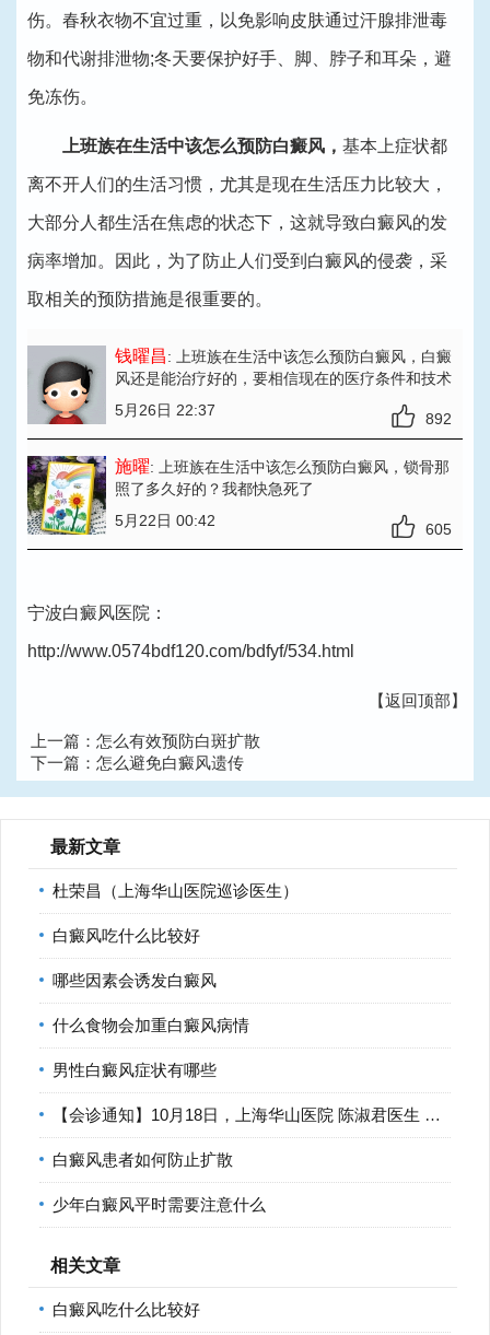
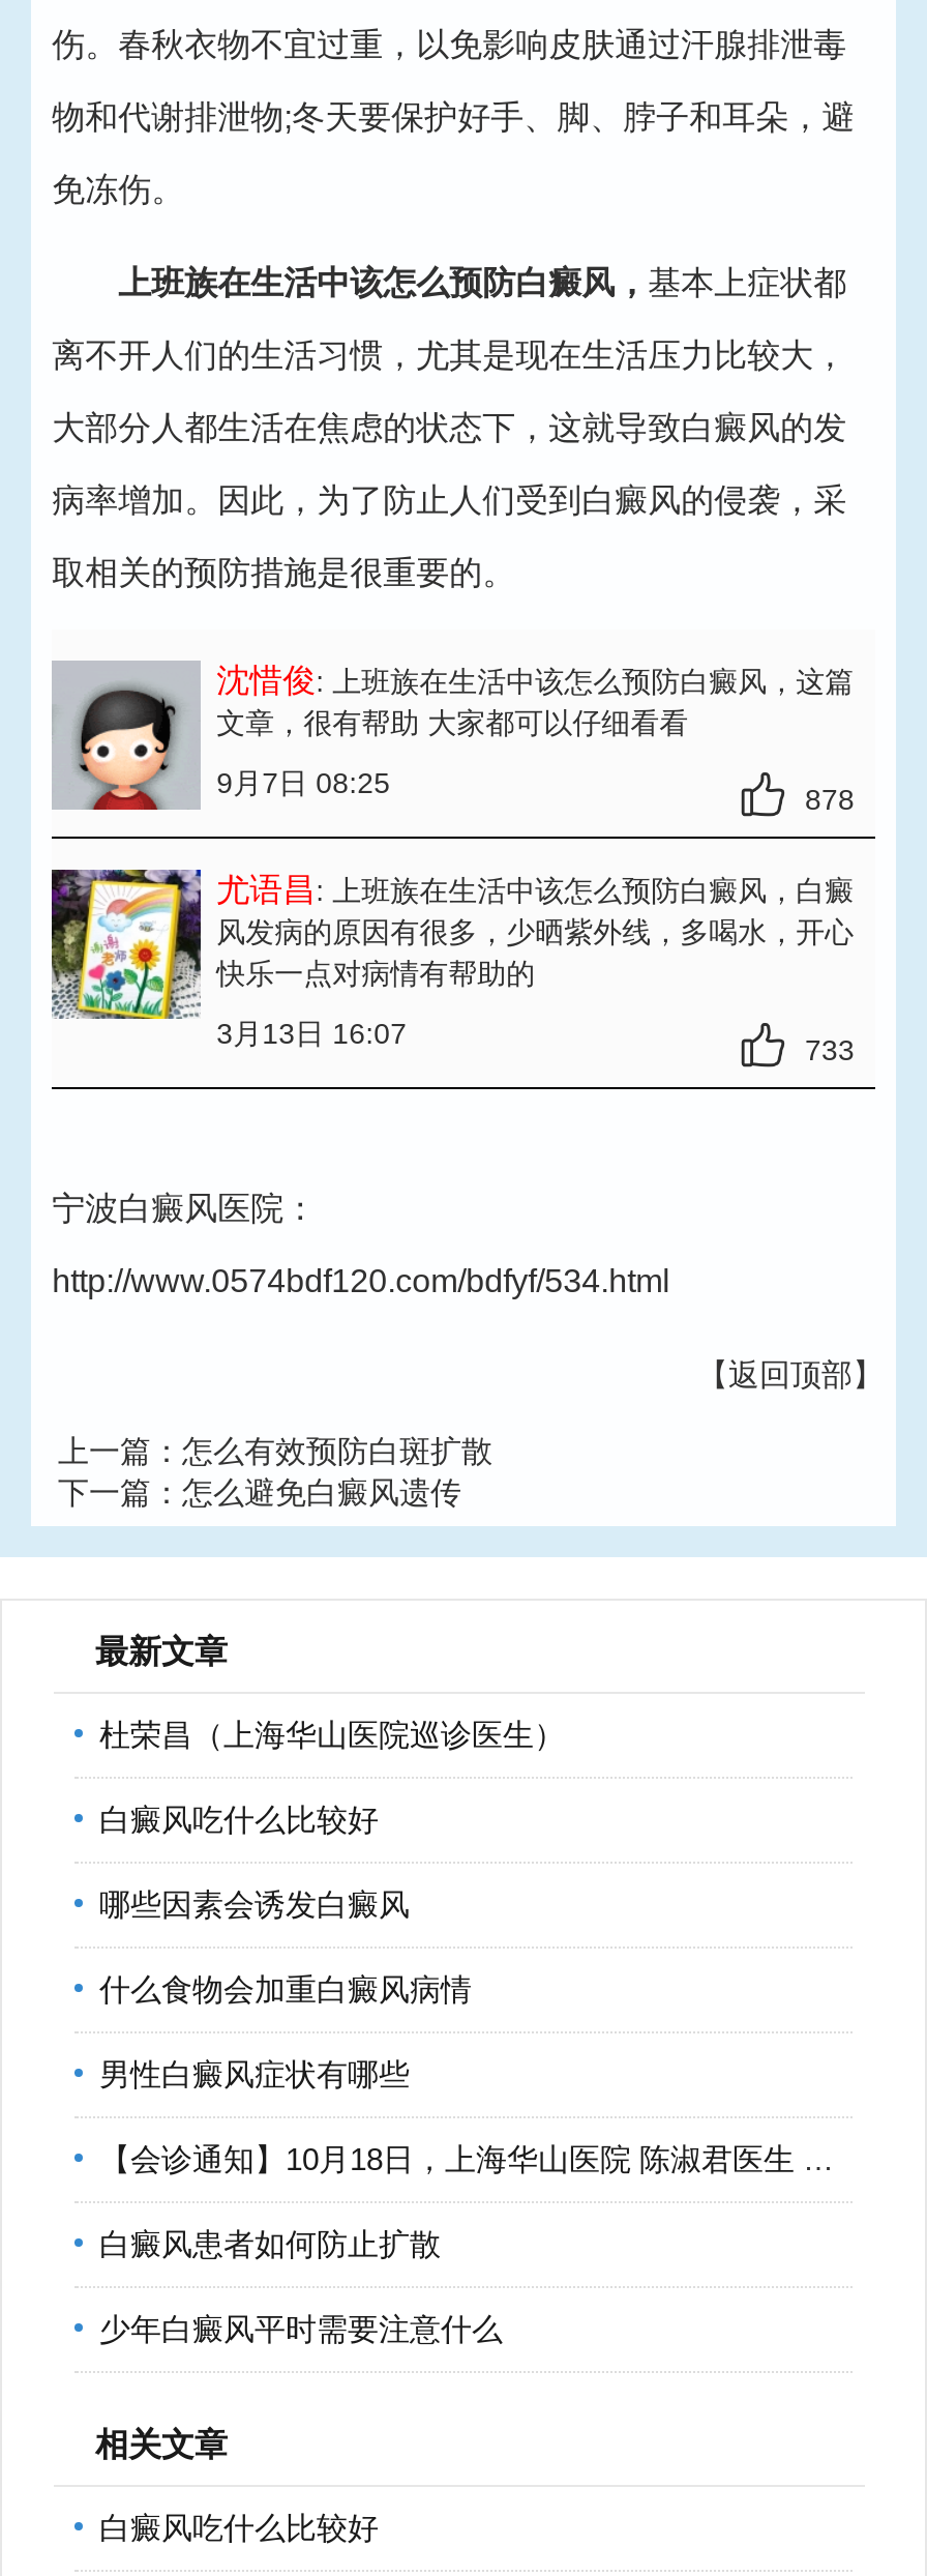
[114,347,451,387] 钱曜昌: 上班族在生活中该怎么预防白癜风，白癜 | 风还是能治疗好的，要相信现在的医疗条件和技术 -> [216,663,854,740] 沈惜俊: 上班族在生活中该怎么预防白癜风，这篇 | 文章，很有帮助 大家都可以仔细看看
[114,402,452,428] 5月26日 22:37 | 892 -> [216,767,854,816] 9月7日 08:25 | 878
[114,457,449,498] 施曜: 上班族在生活中该怎么预防白癜风，锁骨那 | 照了多久好的？我都快急死了 -> [216,872,854,990] 尤语昌: 上班族在生活中该怎么预防白癜风，白癜 | 风发病的原因有很多，少晒紫外线，多喝水，开心 | 快乐一点对病情有帮助的
[114,512,452,538] 5月22日 00:42 | 605 -> [216,1017,854,1067] 3月13日 16:07 | 733

